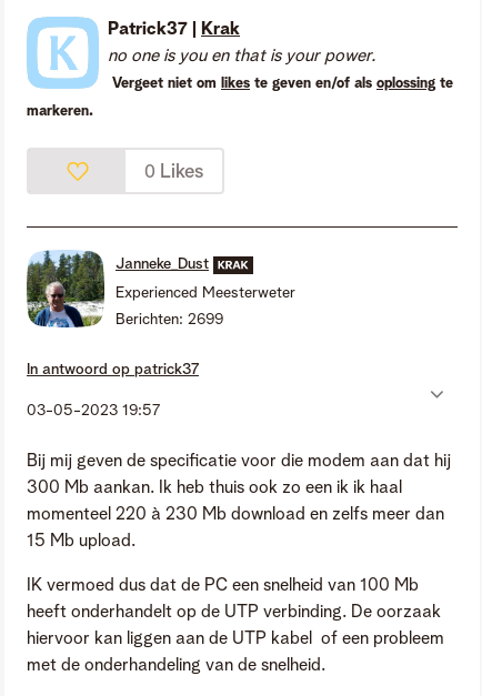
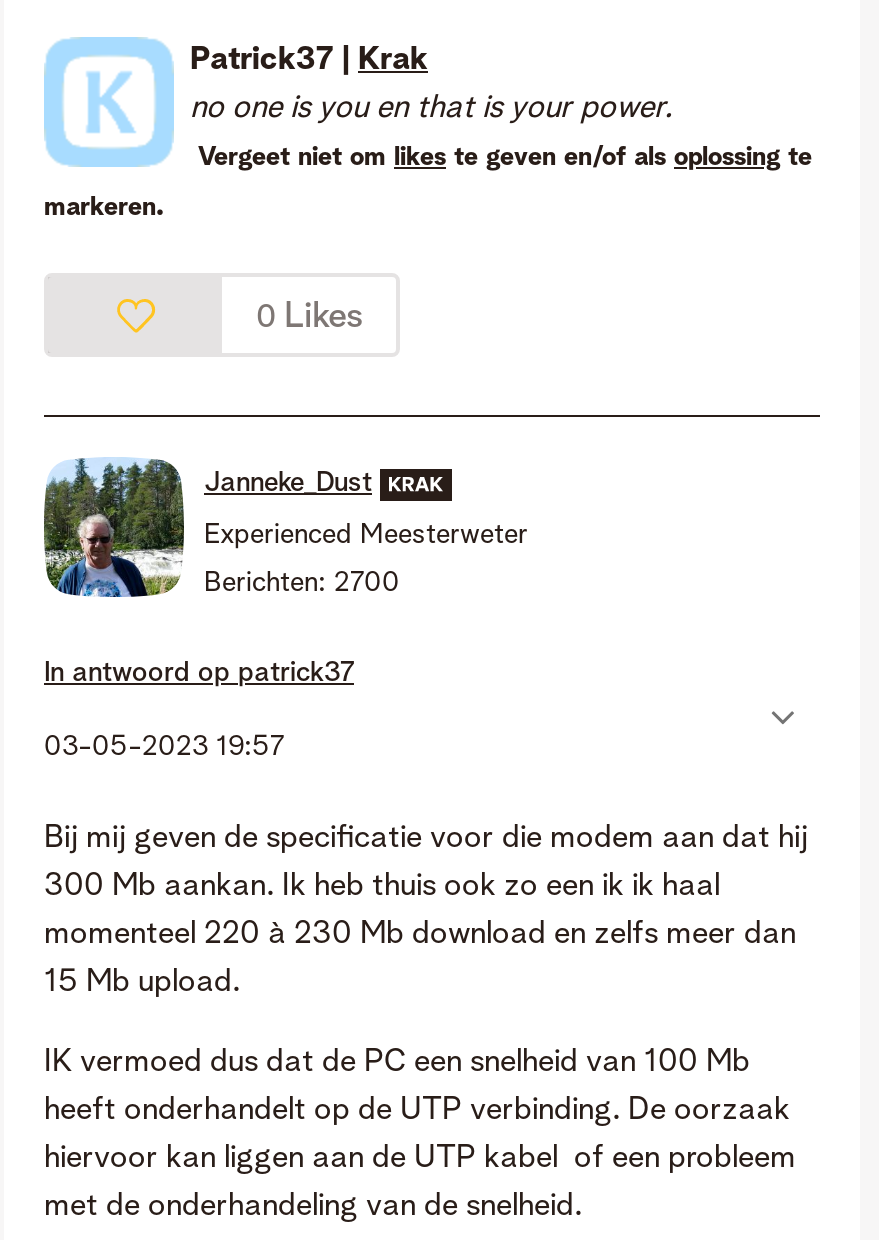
[116,312,223,328] Berichten: 2699 -> [204,570,400,598] Berichten: 2700

